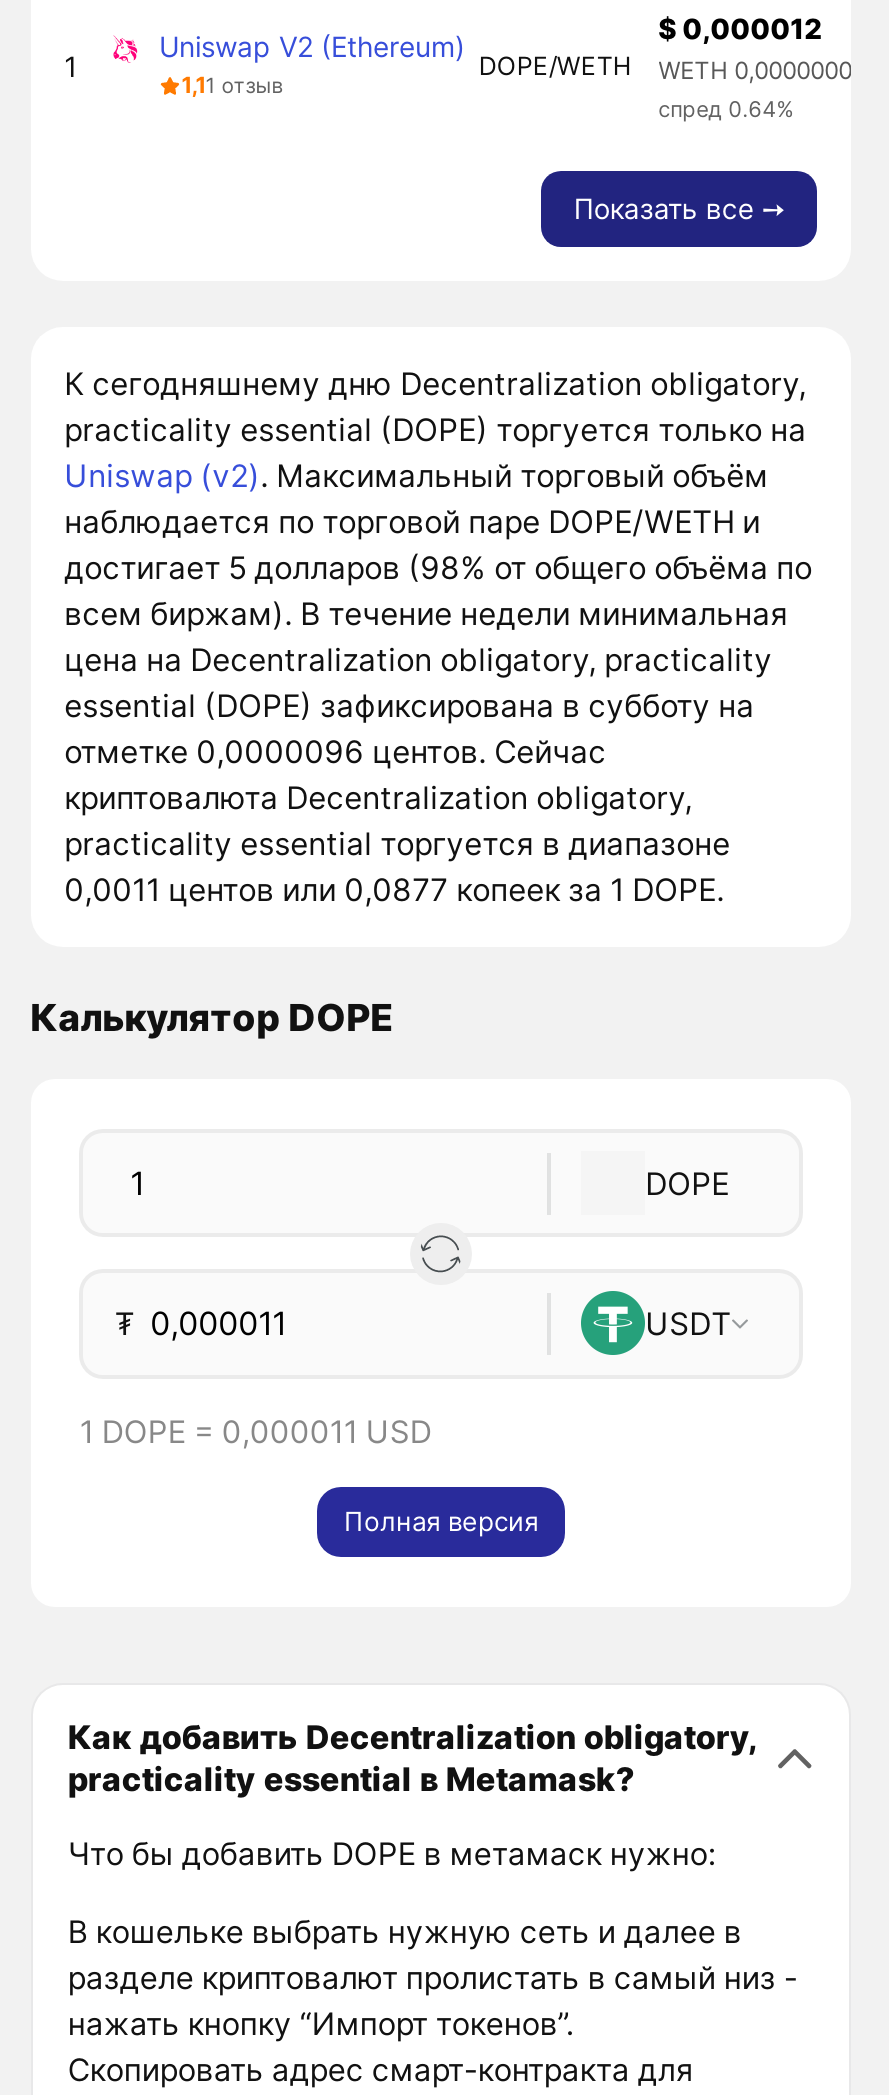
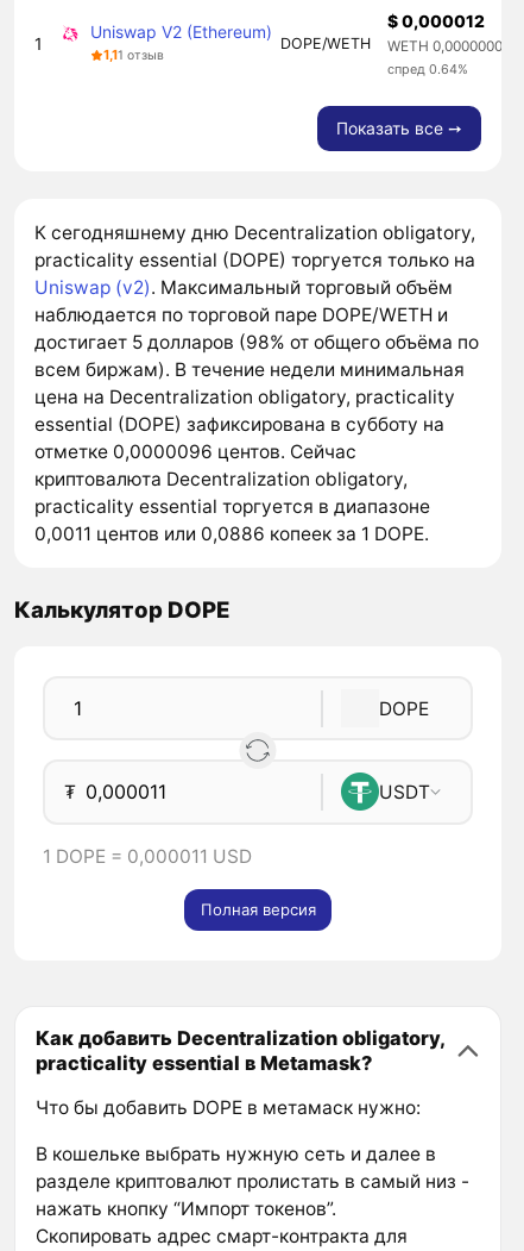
[64,871,724,909] 0,0011 центов или 0,0877 копеек за 1 DOPE. -> [34,523,428,545] 0,0011 центов или 0,0886 копеек за 1 DOPE.

